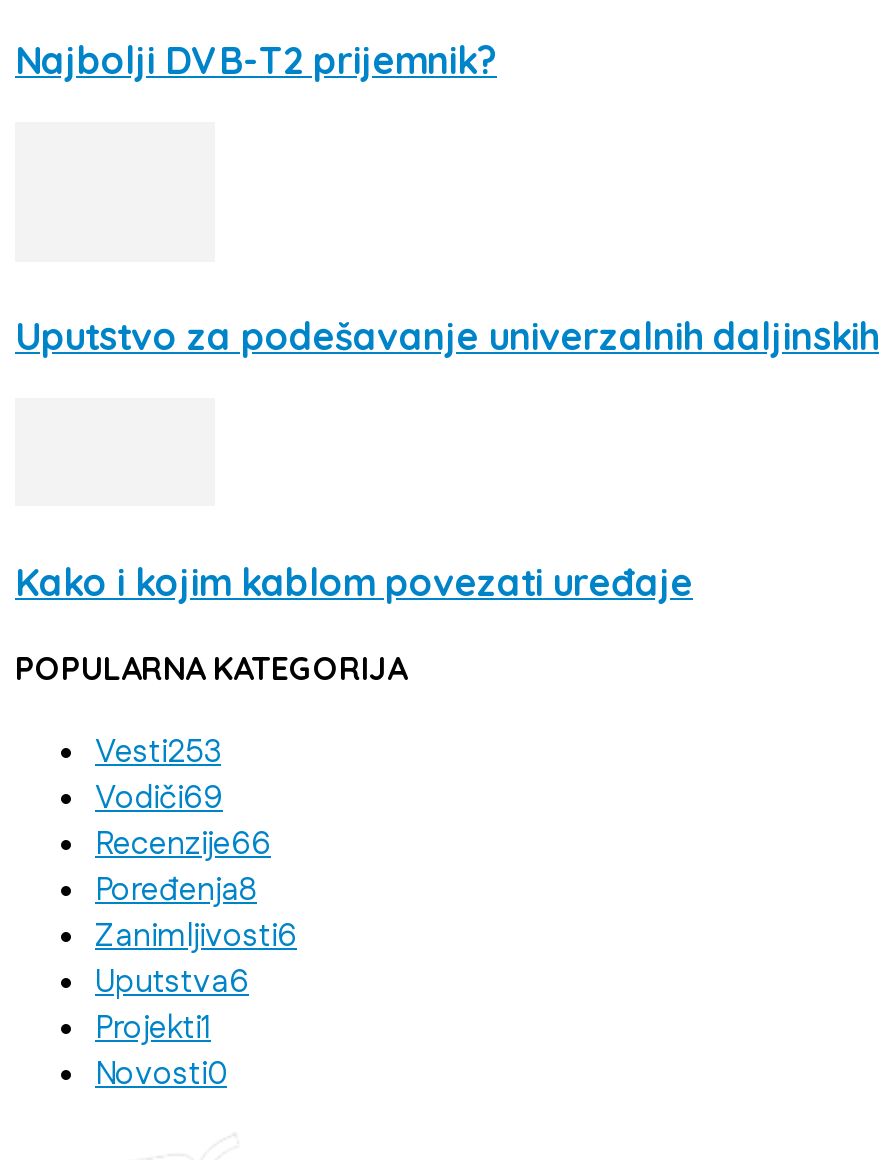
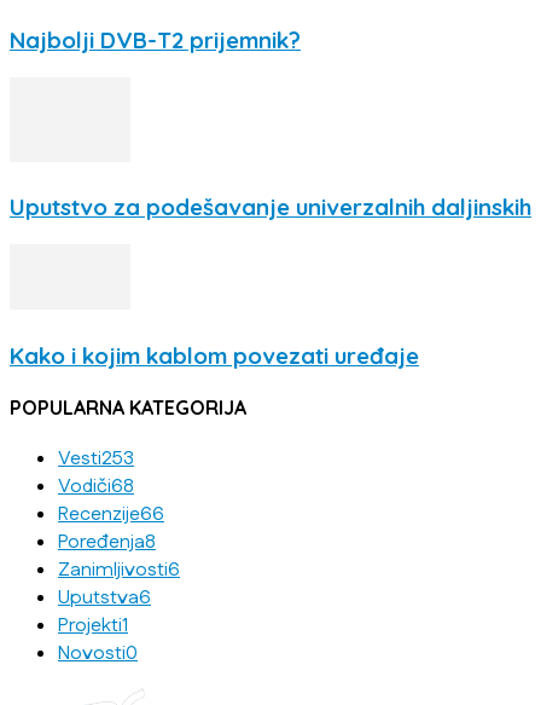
[95,776,223,822] Vodiči69 -> [58,473,134,501] Vodiči68

